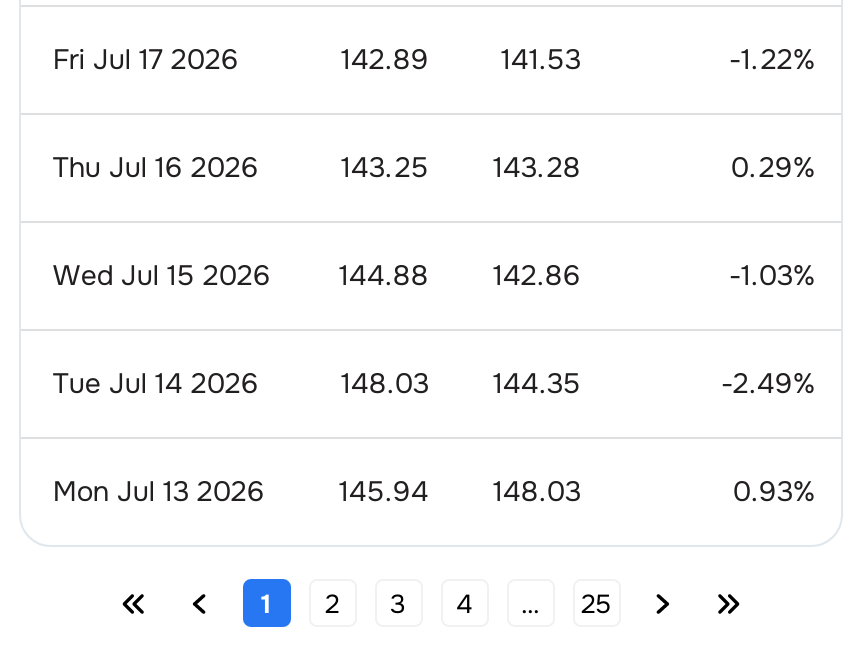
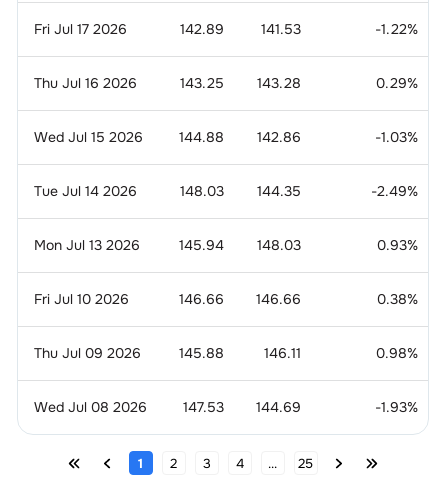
none -> [34,290,418,416] Fri Jul 10 2026 | 146.66 | 146.66 | 0.38% | Thu Jul 09 2026 | 145.88 | 146.11 | 0.98% | Wed Jul 08 2026 | 147.53 | 144.69 | -1.93%

